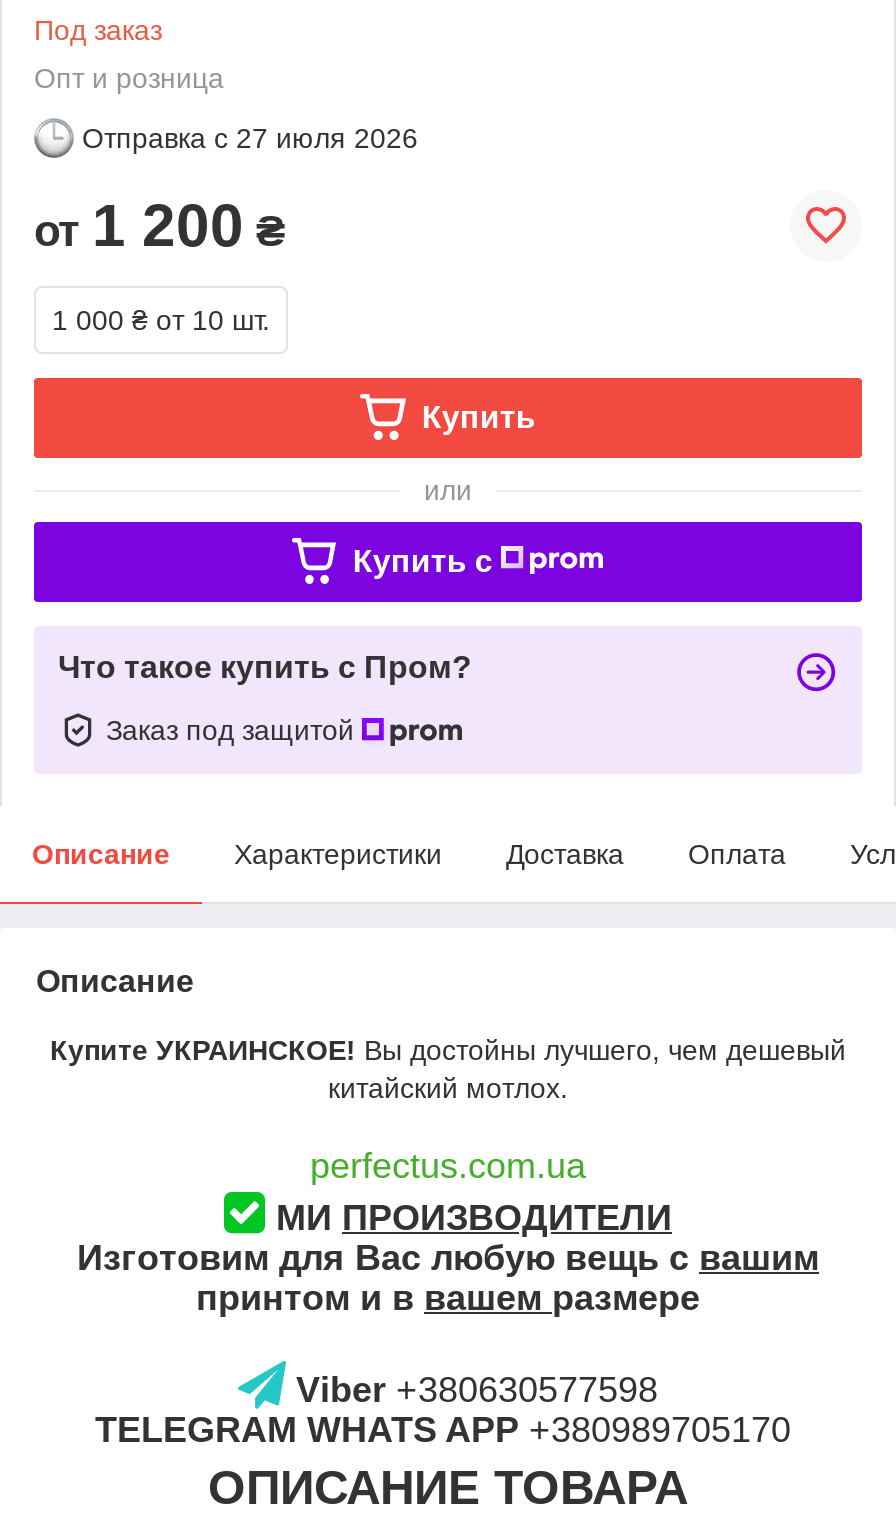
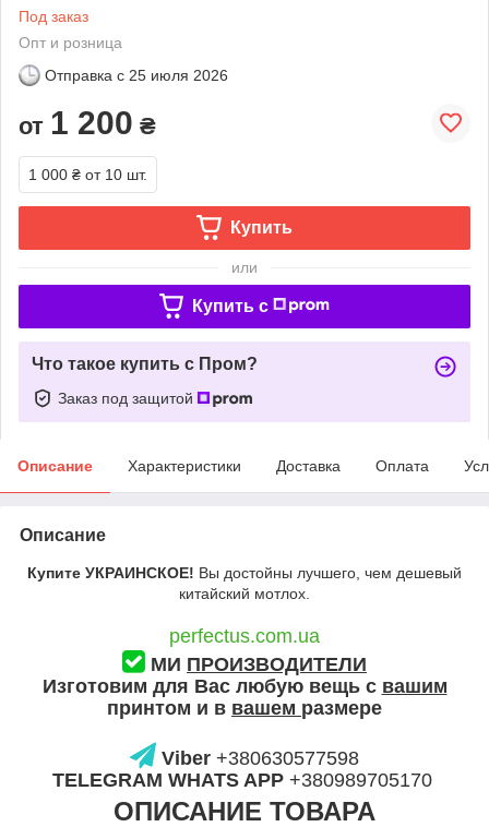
[82,122,418,154] Отправка с 27 июля 2026 -> [45,66,228,84] Отправка с 25 июля 2026

